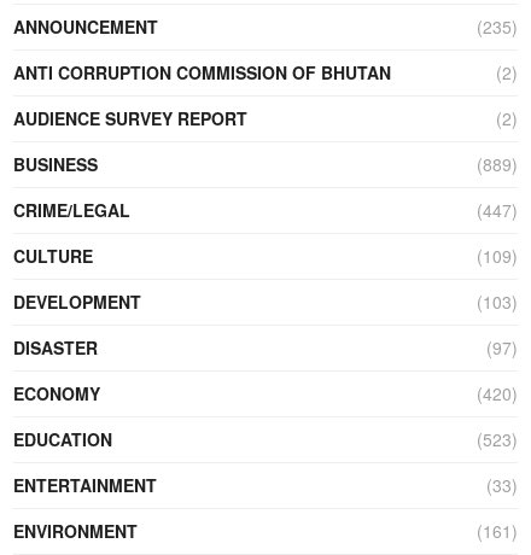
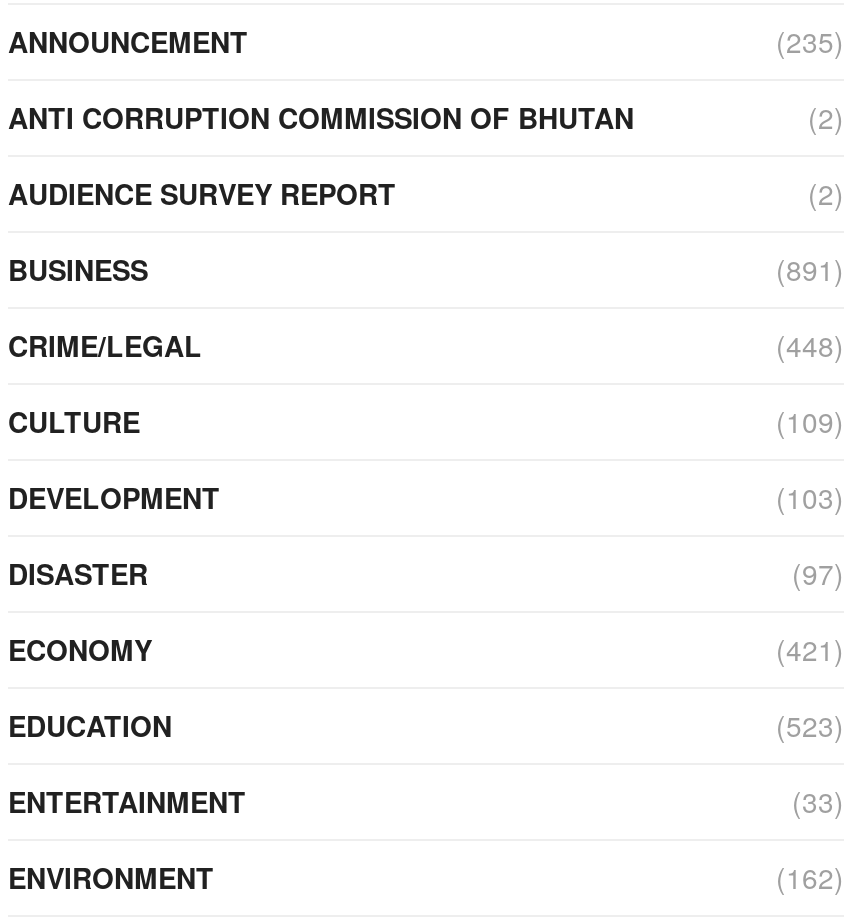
[477,152,518,176] (889) -> [776,248,844,288] (891)
[477,198,518,222] (447) -> [776,324,844,364] (448)
[477,381,518,405] (420) -> [776,628,844,668] (421)
[477,518,518,543] (161) -> [776,856,844,896] (162)

